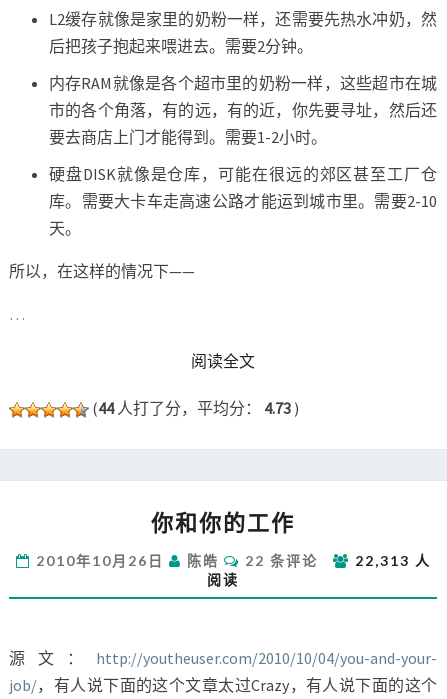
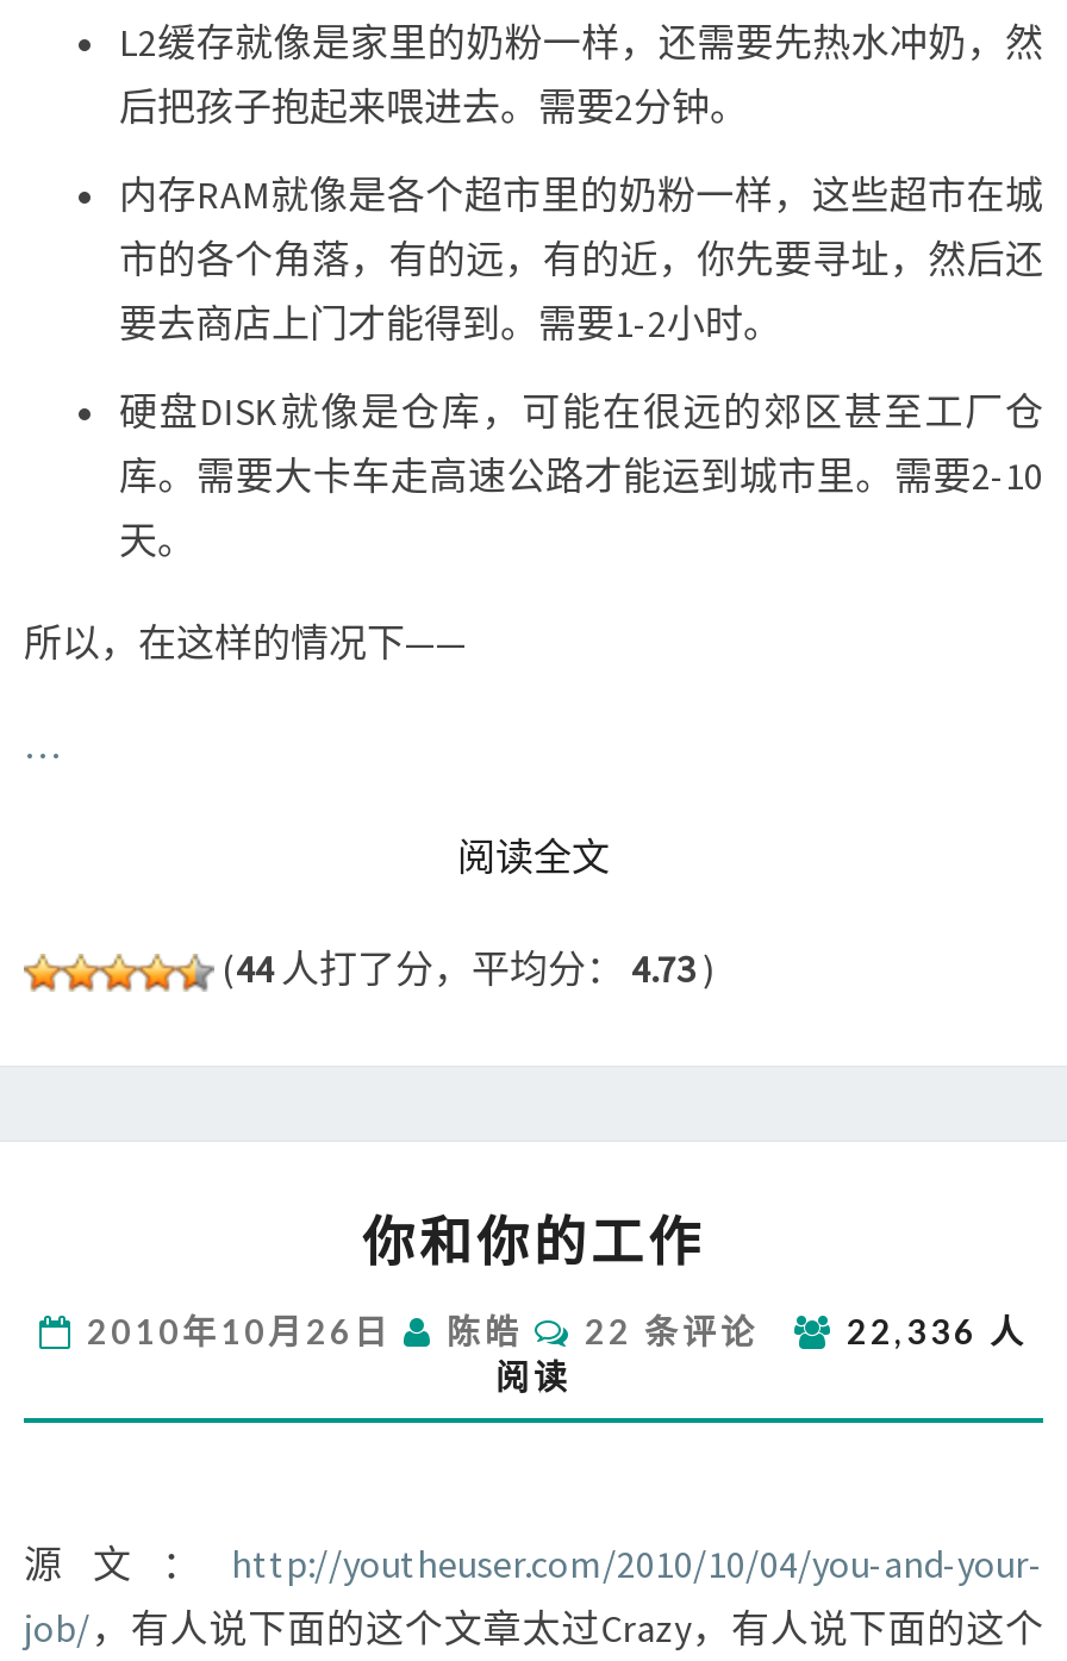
[349,552,430,569] 22,313 人 -> [835,1311,1028,1351] 22,336 人

